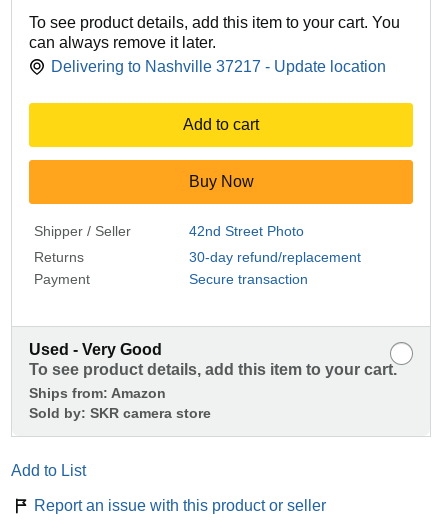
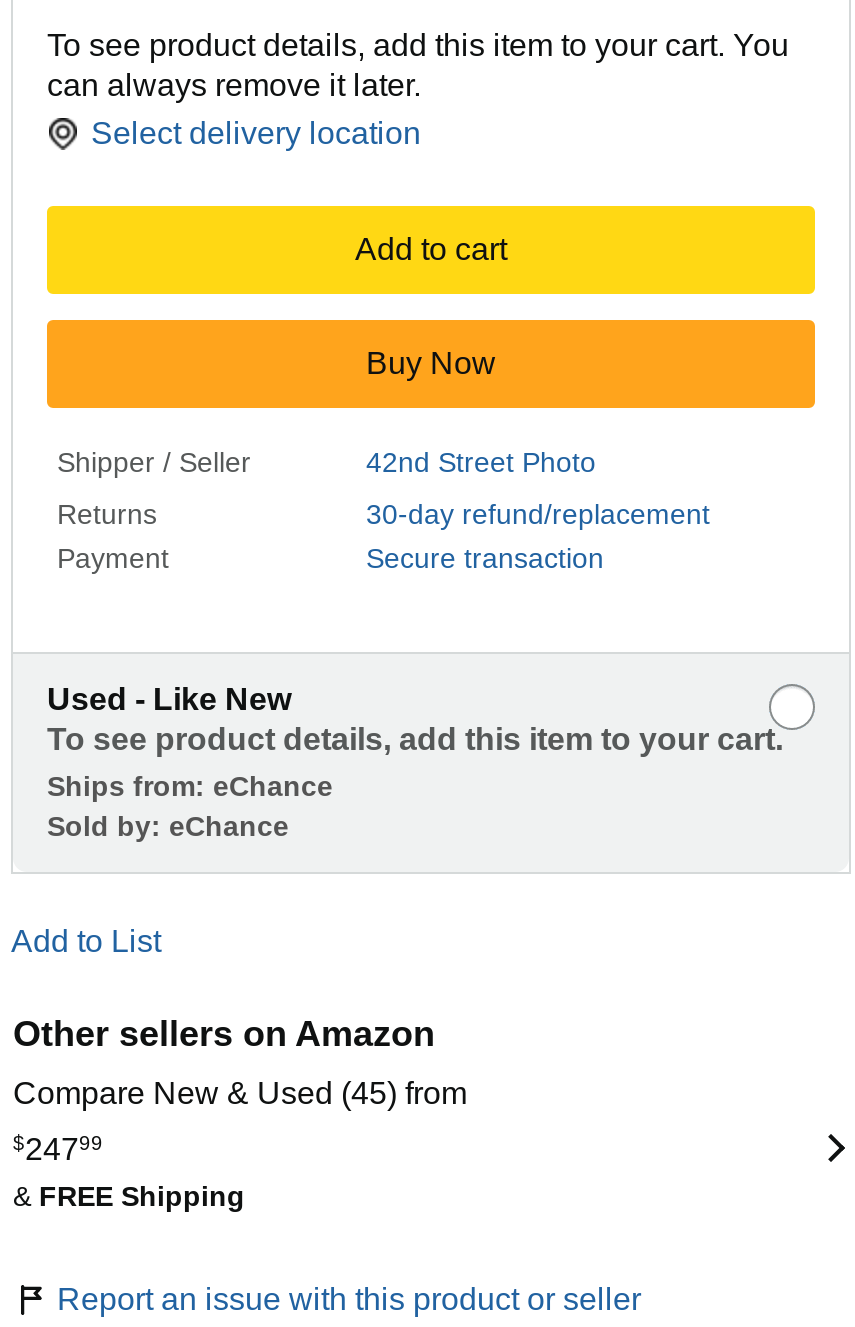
[51,58,386,75] Delivering to Nashville 37217 - Update location -> [91,116,421,150] Select delivery location
[29,341,162,358] Used - Very Good -> [47,682,291,716] Used - Like New
[29,385,211,421] Ships from: Amazon | Sold by: SKR camera store -> [47,770,333,842] Ships from: eChance | Sold by: eChance
none -> [13,1014,467,1212] Other sellers on Amazon | Compare New & Used (45) from | $24799 | & FREE Shipping

